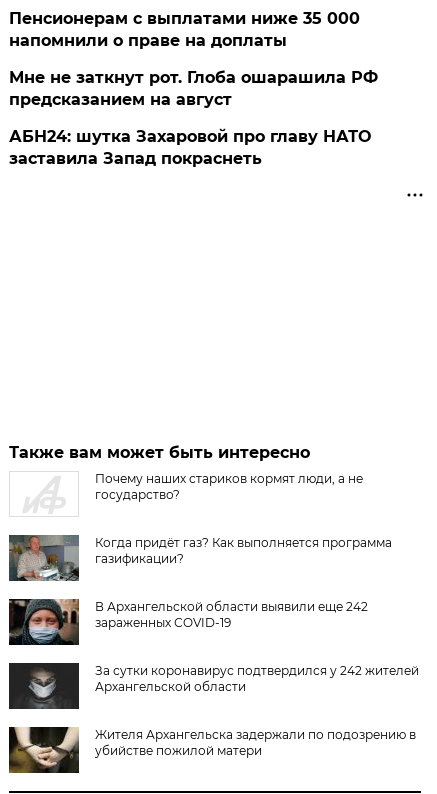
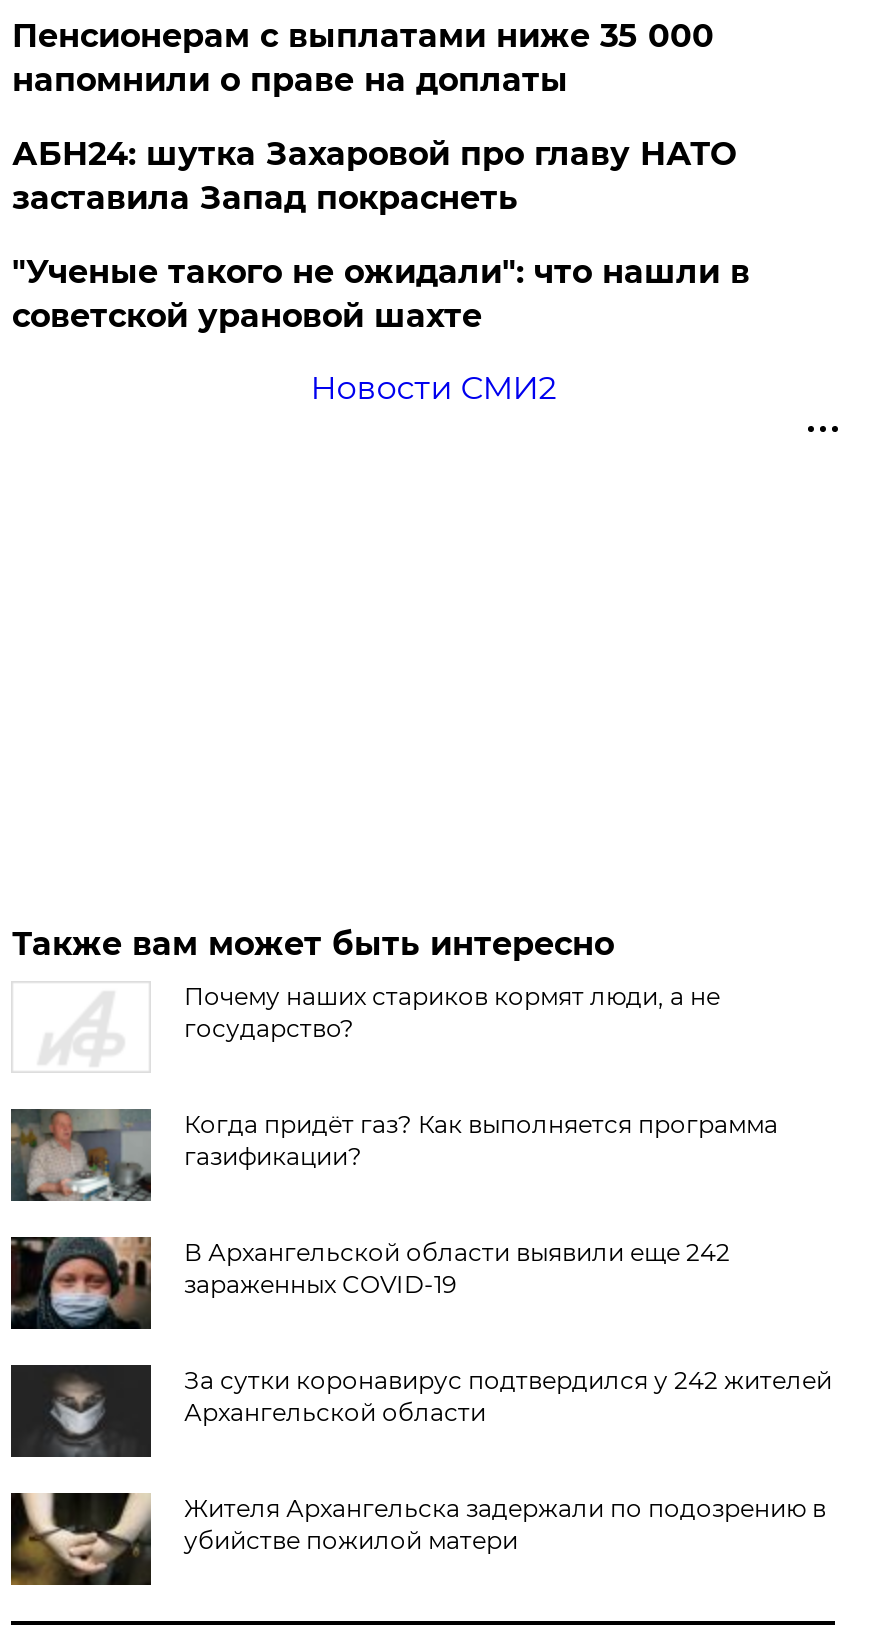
[9,68,378,109] Мне не заткнут рот. Глоба ошарашила РФ | предсказанием на август -> none
moved [9,127,371,168] -> [12,135,736,217]: АБН24: шутка Захаровой про главу НАТО | заставила Запад покраснеть
none -> [12,253,750,407] "Ученые такого не ожидали": что нашли в | советской урановой шахте | Новости СМИ2

